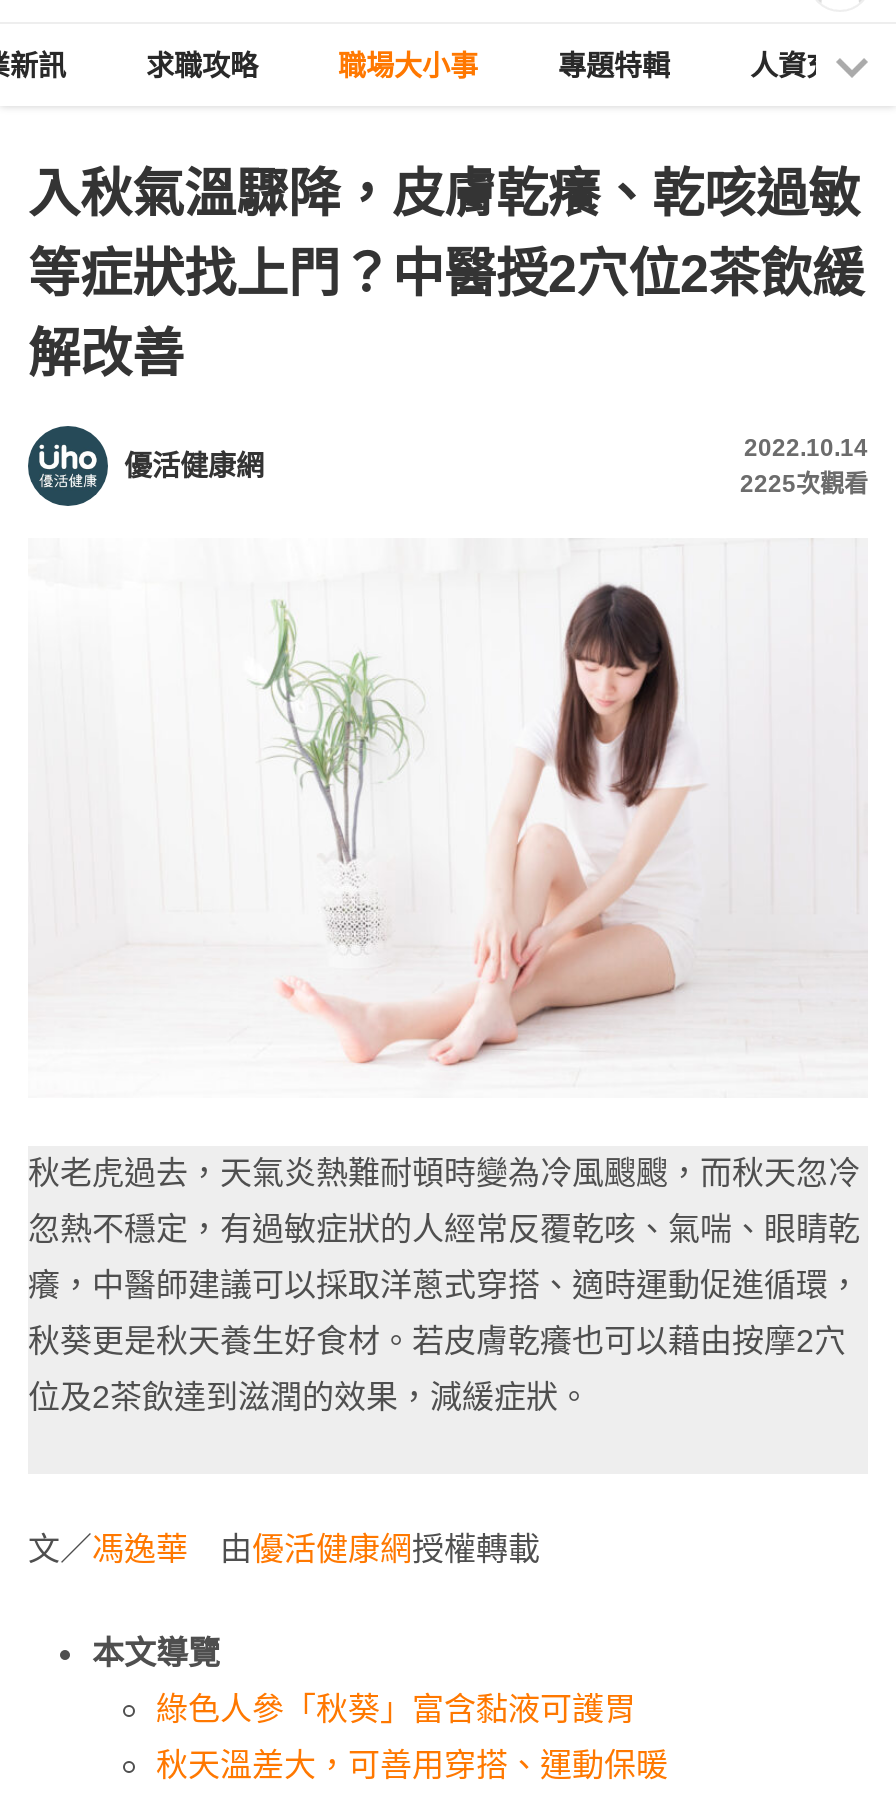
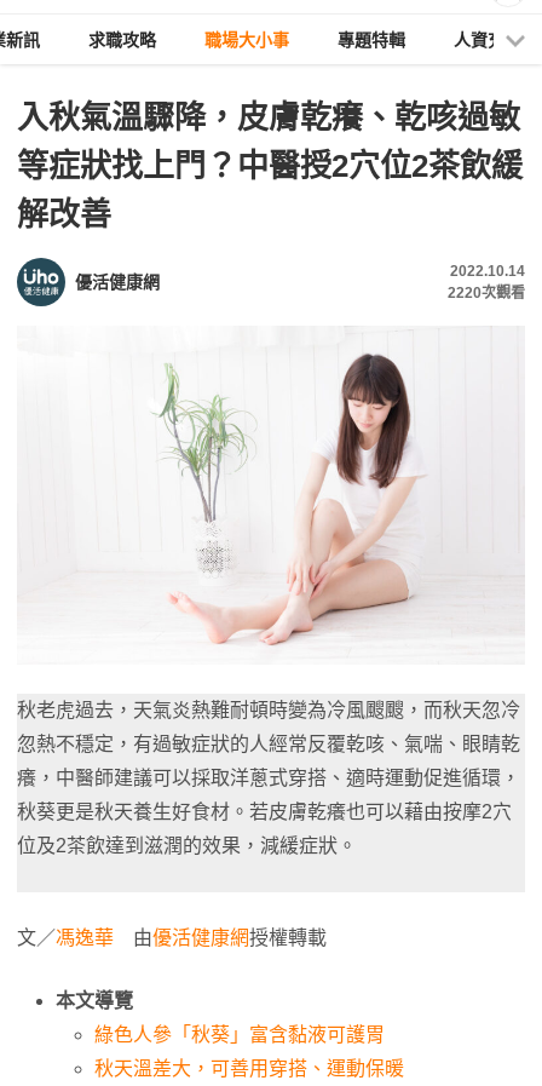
[740,470,868,498] 2225次觀看 -> [448,285,525,301] 2220次觀看

